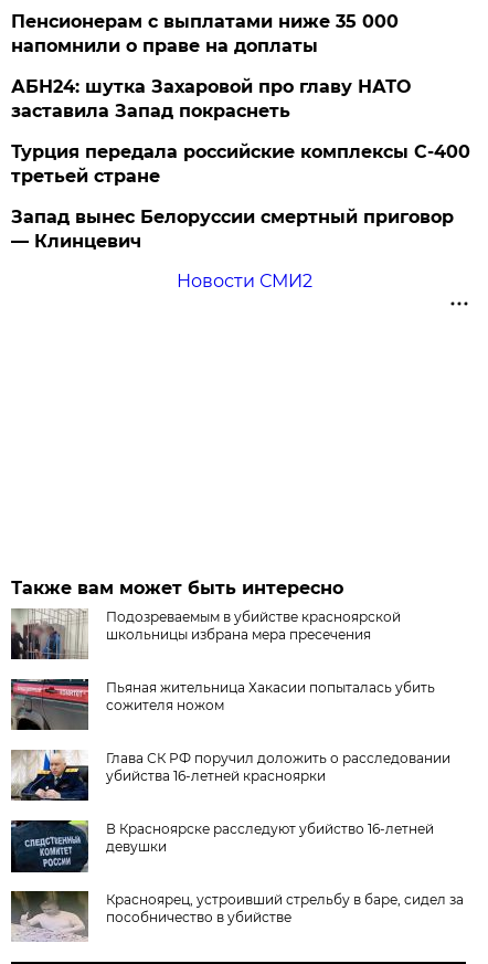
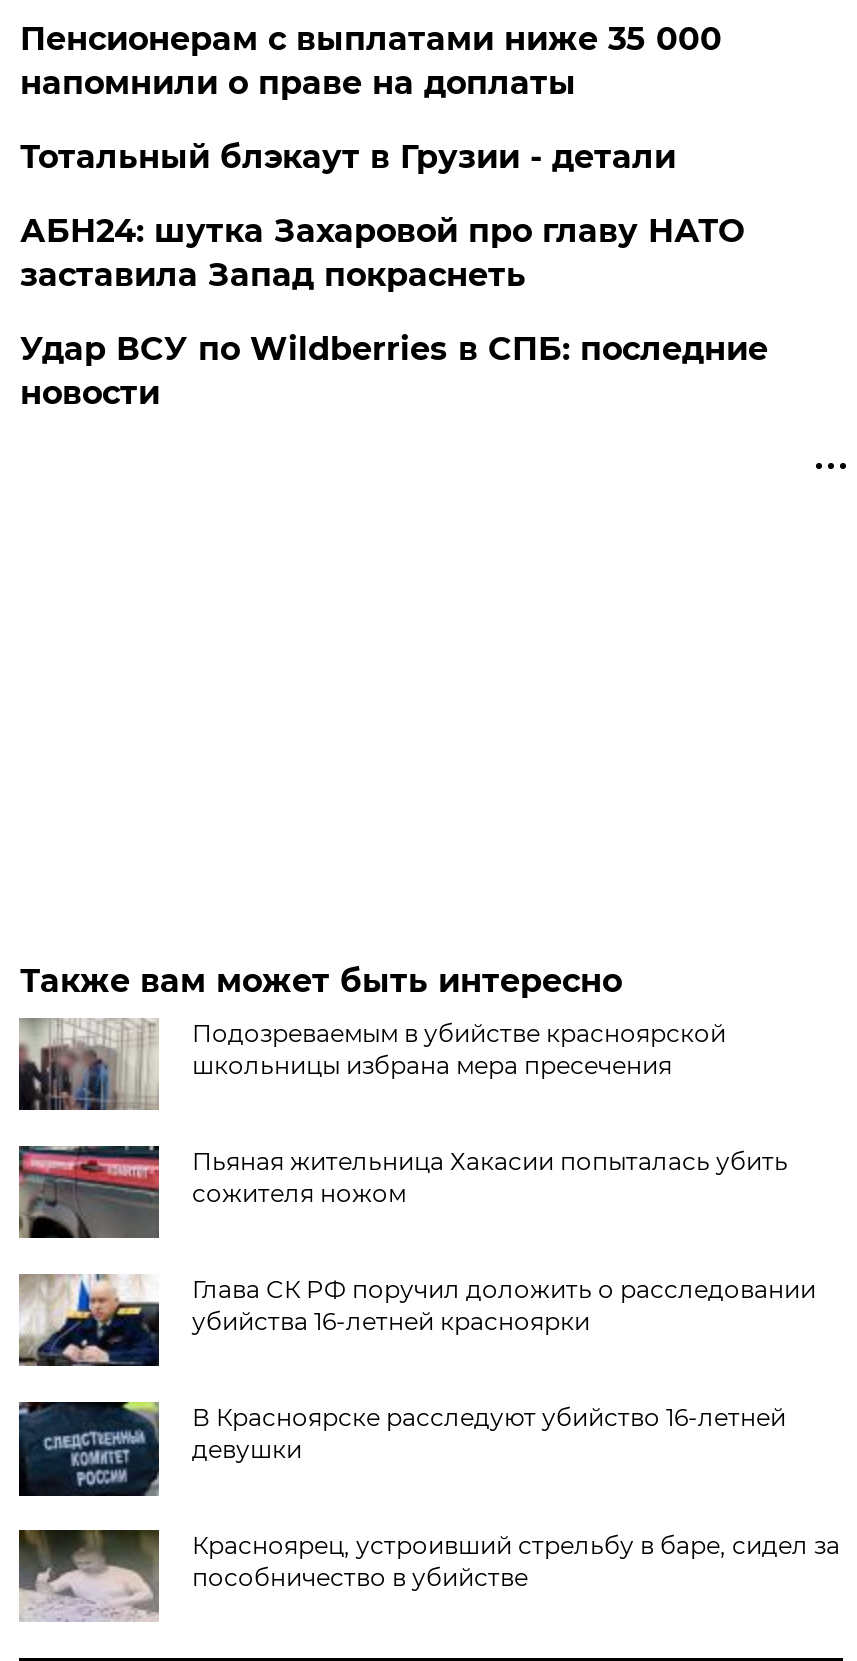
none -> [20,138,676,176] Тотальный блэкаут в Грузии - детали
moved [11,76,411,121] -> [20,212,744,294]: АБН24: шутка Захаровой про главу НАТО | заставила Запад покраснеть
[11,141,471,292] Турция передала российские комплексы С-400 | третьей стране | Запад вынес Белоруссии смертный приговор | — Клинцевич | Новости СМИ2 -> [20,330,768,412] Удар ВСУ по Wildberries в СПБ: последние | новости

